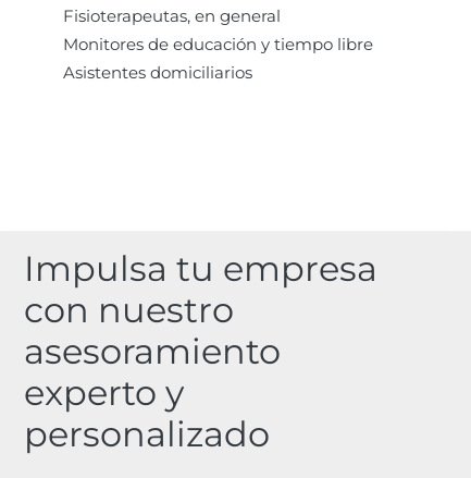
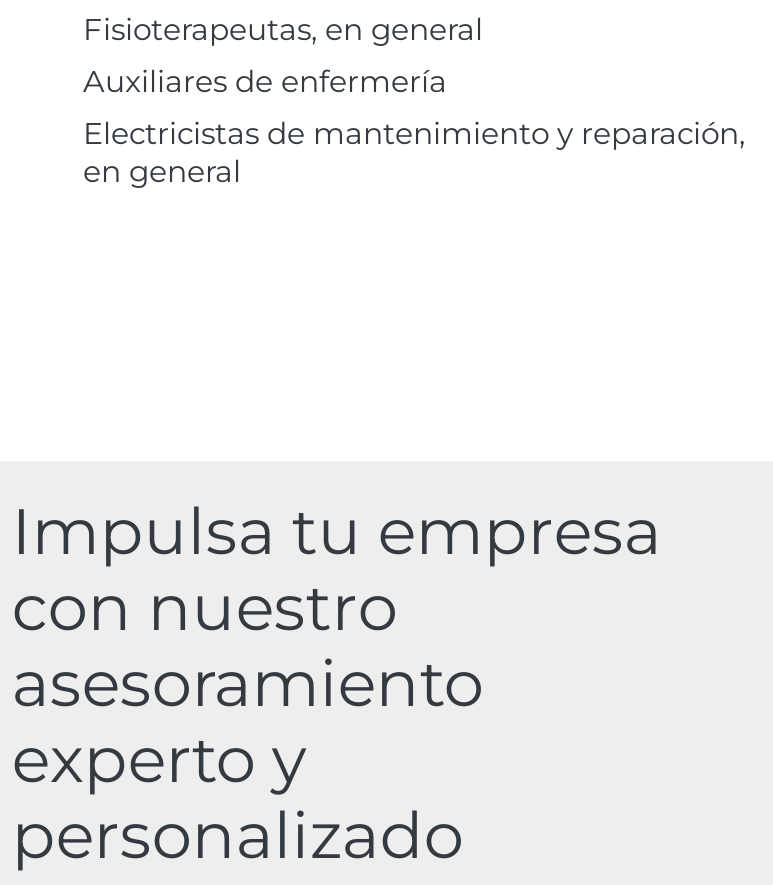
[63,34,373,83] Monitores de educación y tiempo libre | Asistentes domiciliarios -> [83,61,745,189] Auxiliares de enfermería | Electricistas de mantenimiento y reparación, | en general

